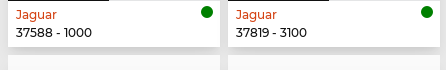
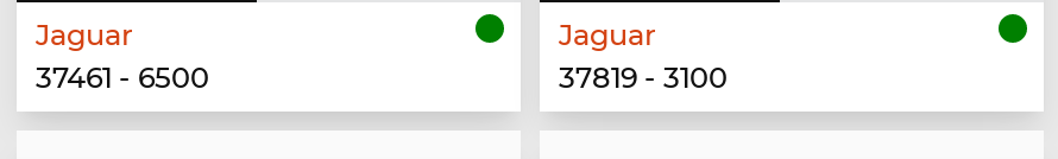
[16,25,92,40] 37588 - 1000 -> [36,59,209,94] 37461 - 6500

